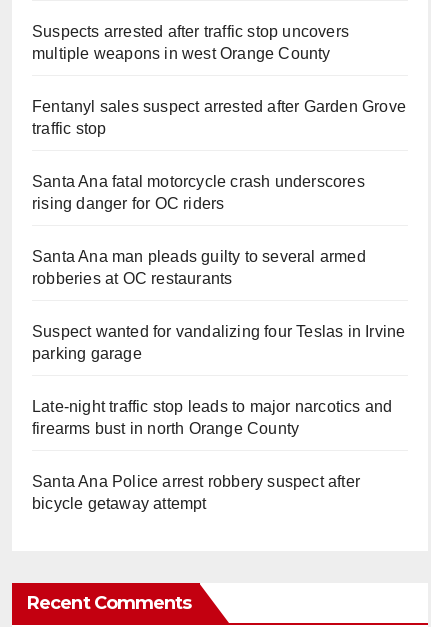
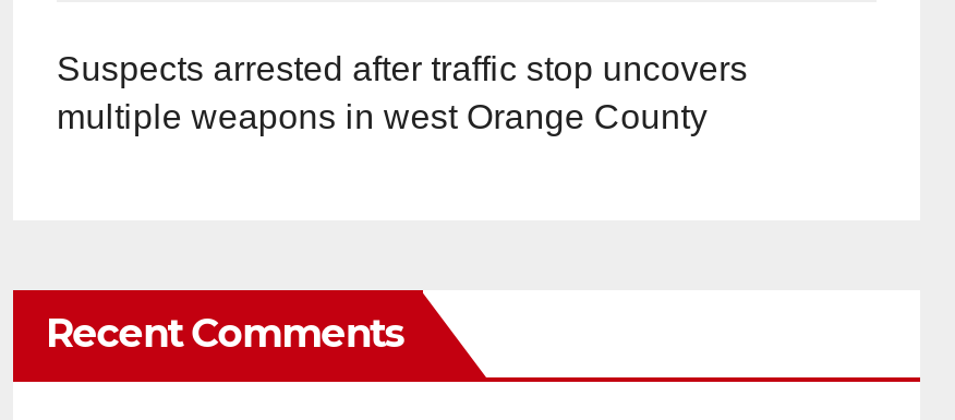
[32,98,406,512] Fentanyl sales suspect arrested after Garden Grove | traffic stop | Santa Ana fatal motorcycle crash underscores | rising danger for OC riders | Santa Ana man pleads guilty to several armed | robberies at OC restaurants | Suspect wanted for vandalizing four Teslas in Irvine | parking garage | Late‑night traffic stop leads to major narcotics and | firearms bust in north Orange County | Santa Ana Police arrest robbery suspect after | bicycle getaway attempt -> none

